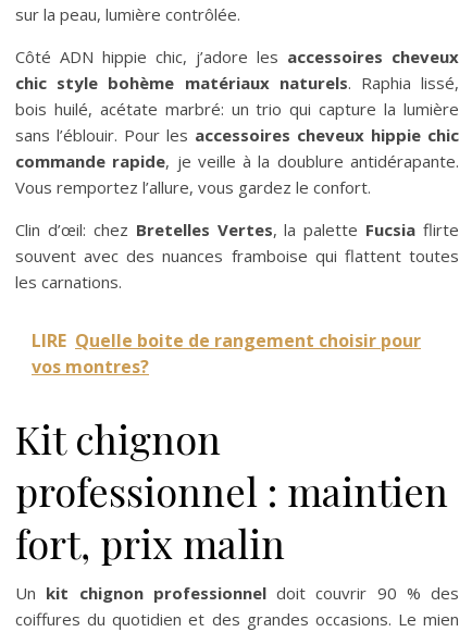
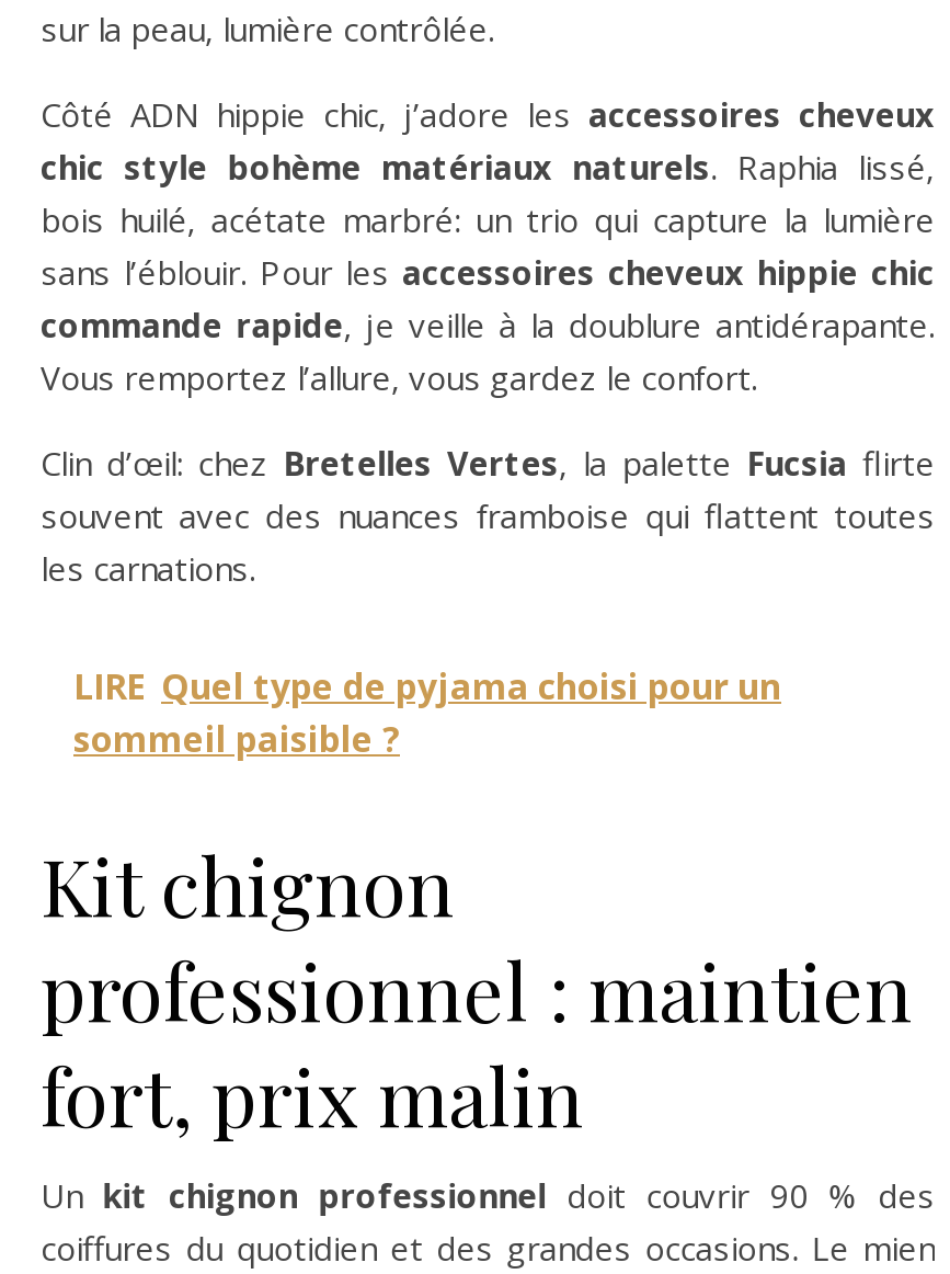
[32,329,421,379] LIRE Quelle boite de rangement choisir pour | vos montres? -> [73,662,781,763] LIRE Quel type de pyjama choisi pour un | sommeil paisible ?

